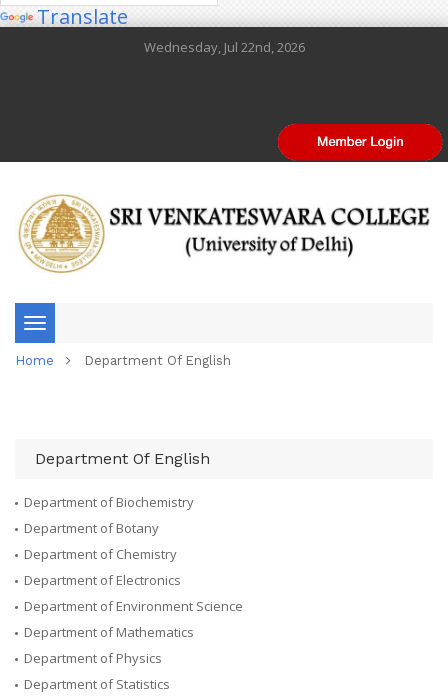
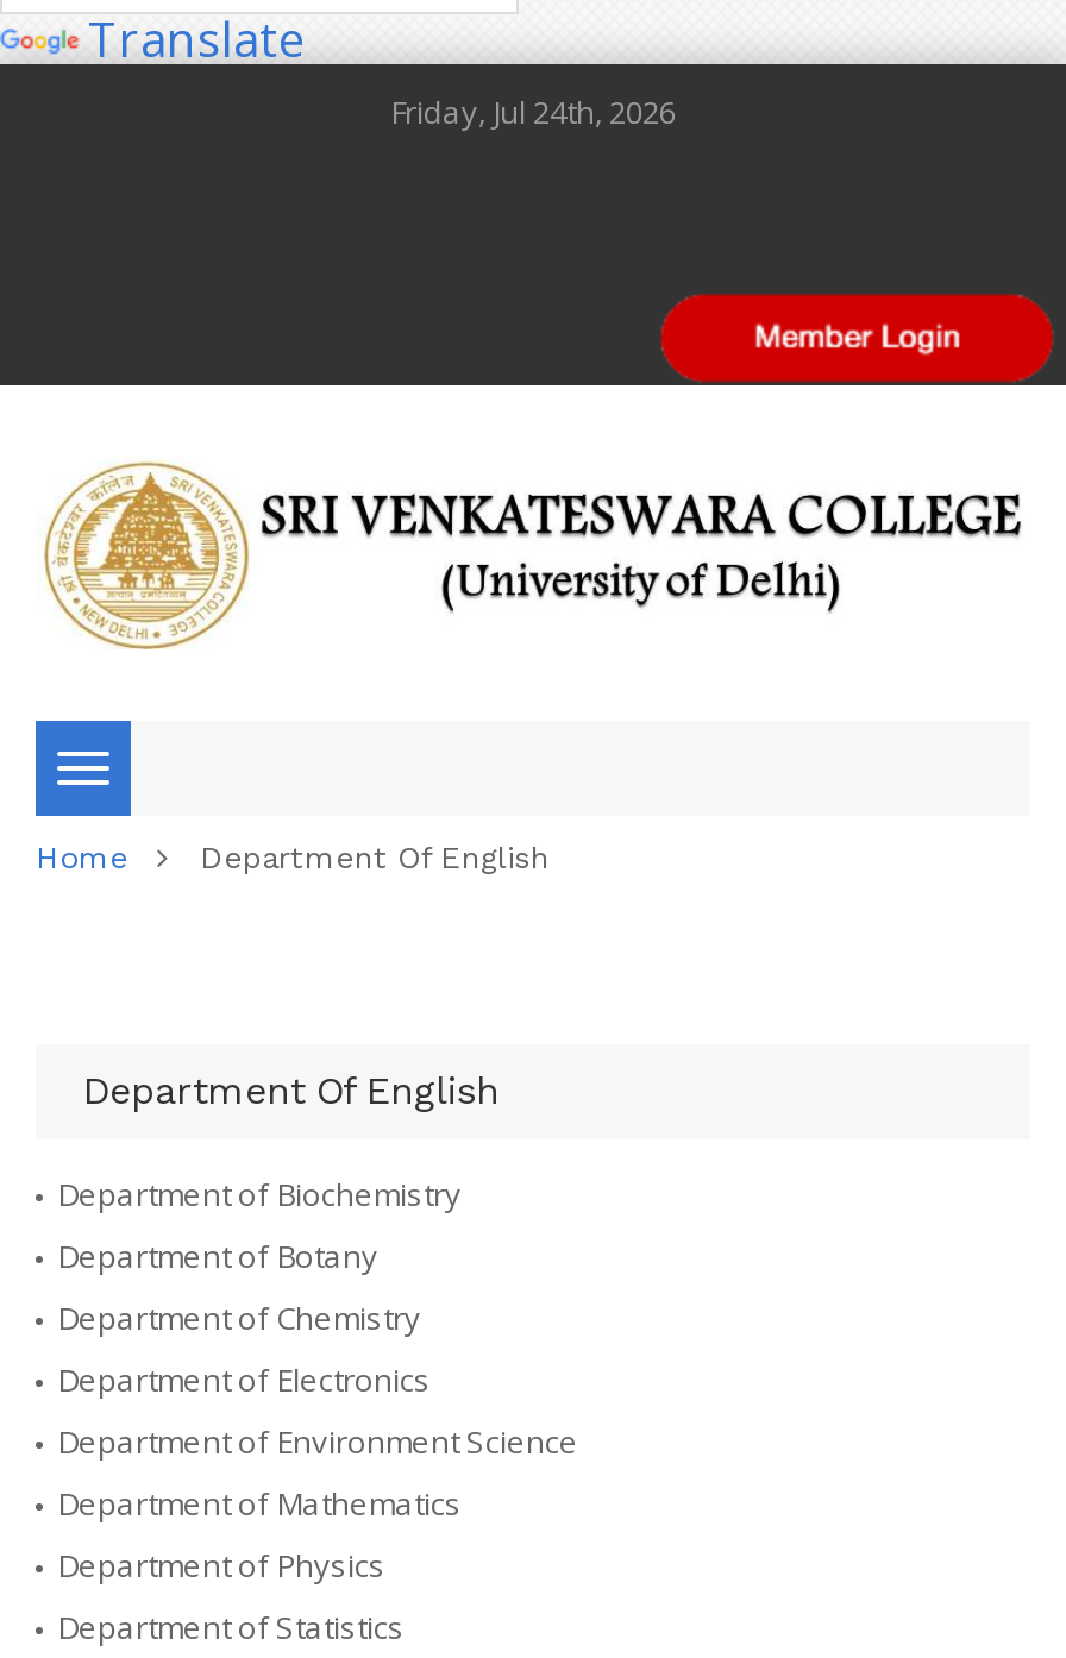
[143,38,304,56] Wednesday, Jul 22nd, 2026 -> [390,90,676,133] Friday, Jul 24th, 2026

